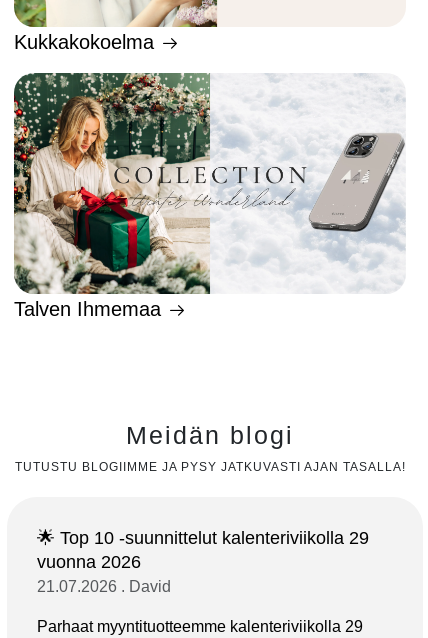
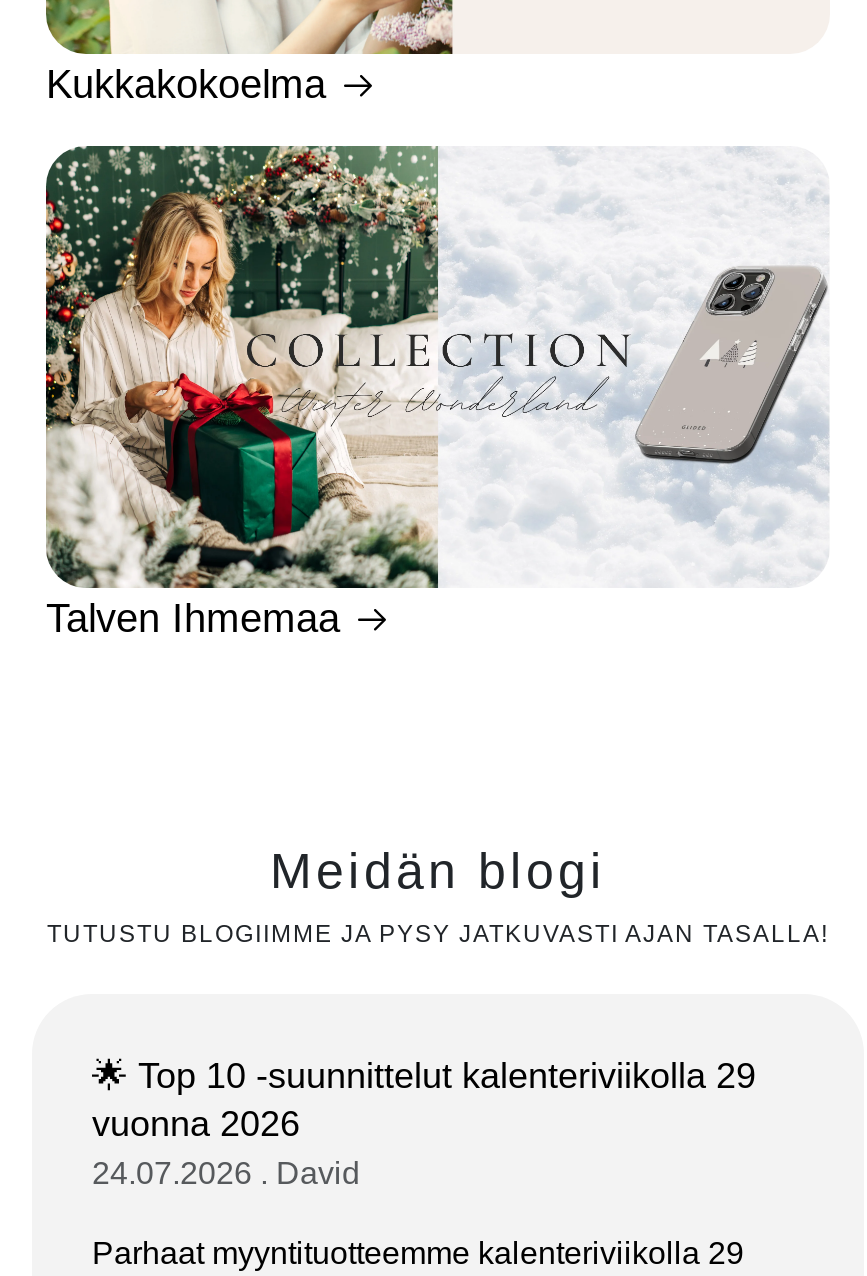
[37,577,171,594] 21.07.2026 . David -> [92,1155,360,1189] 24.07.2026 . David

